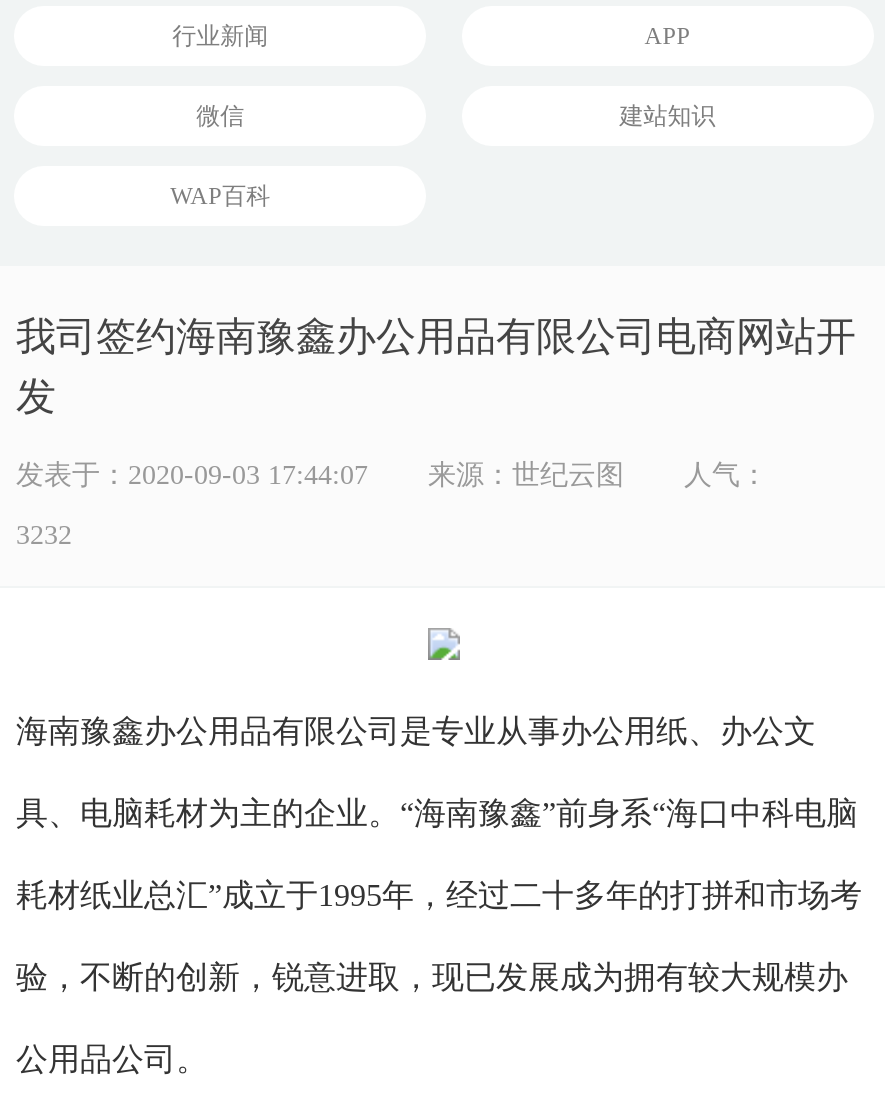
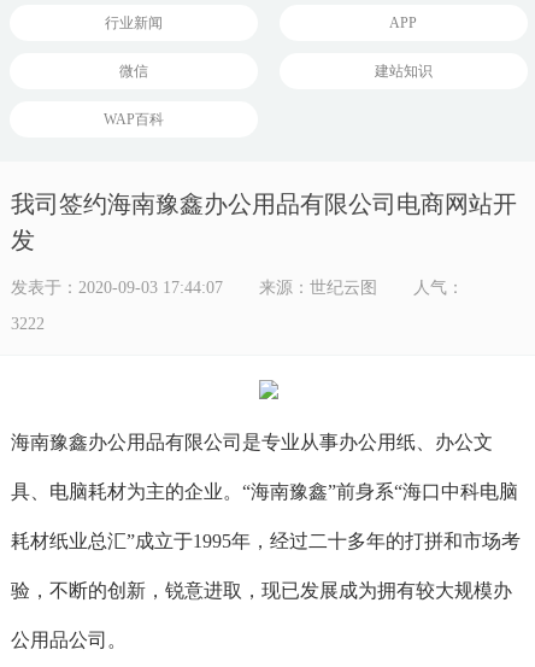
[16,520,72,550] 3232 -> [11,315,45,333] 3222

